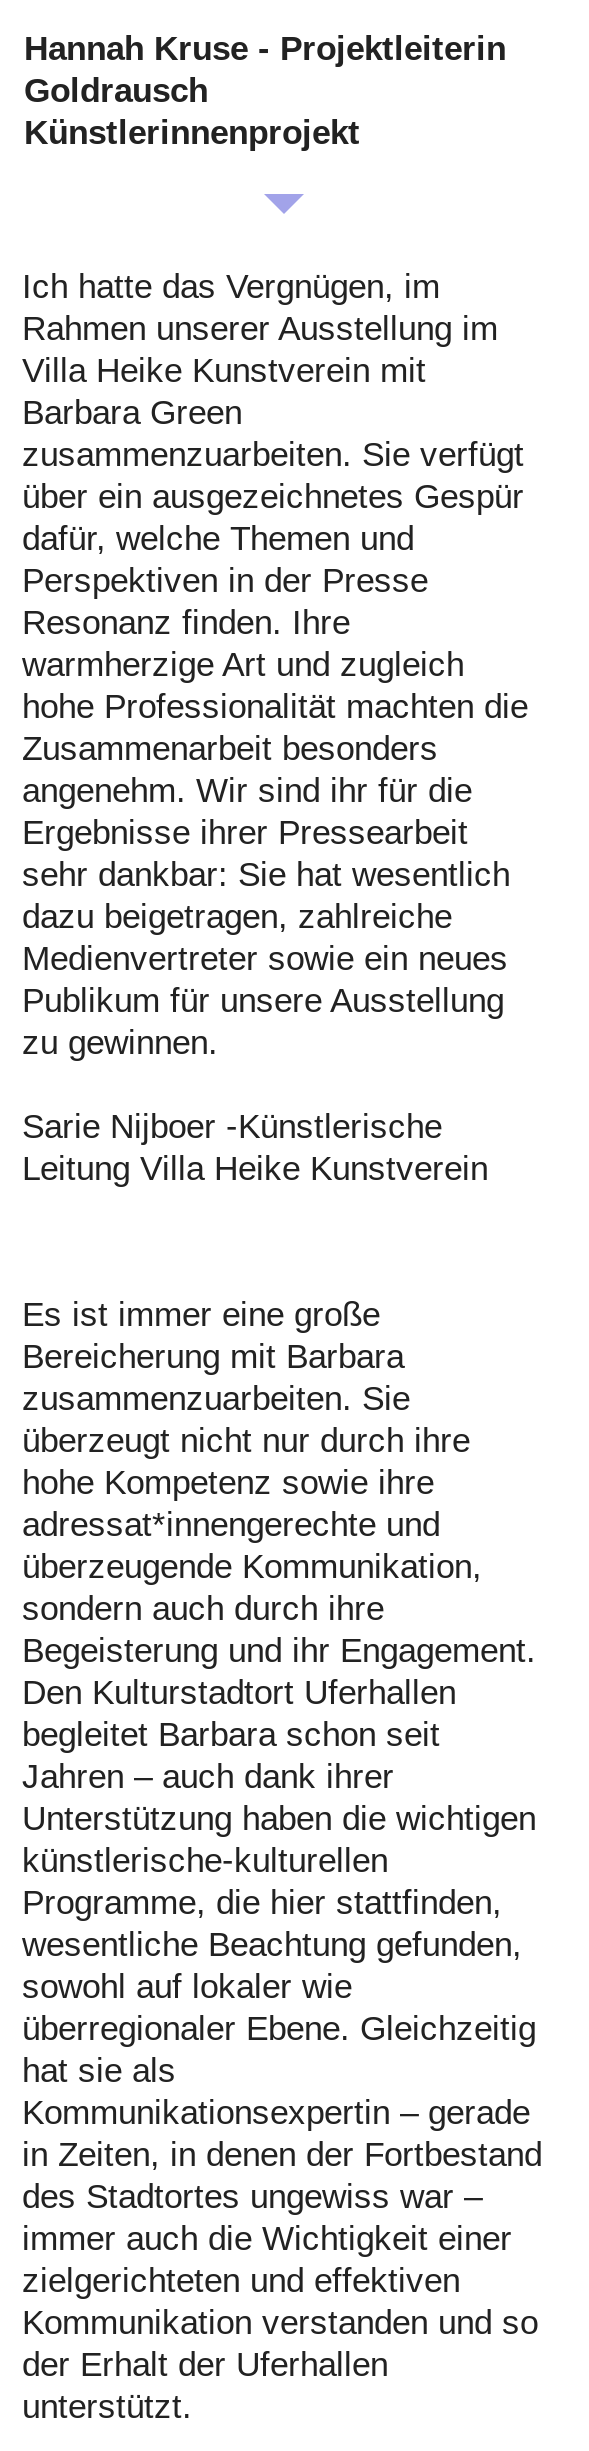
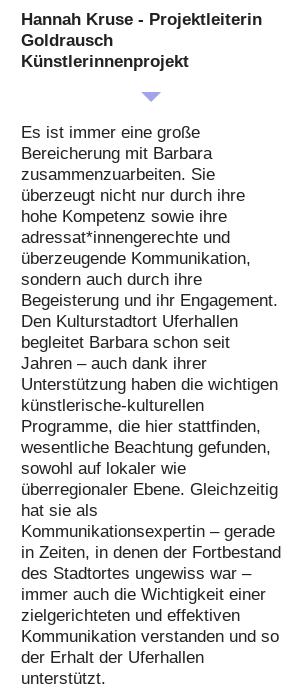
[22,268,528,1188] Ich hatte das Vergnügen, im | Rahmen unserer Ausstellung im | Villa Heike Kunstverein mit | Barbara Green | zusammenzuarbeiten. Sie verfügt | über ein ausgezeichnetes Gespür | dafür, welche Themen und | Perspektiven in der Presse | Resonanz finden. Ihre | warmherzige Art und zugleich | hohe Professionalität machten die | Zusammenarbeit besonders | angenehm. Wir sind ihr für die | Ergebnisse ihrer Pressearbeit | sehr dankbar: Sie hat wesentlich | dazu beigetragen, zahlreiche | Medienvertreter sowie ein neues | Publikum für unsere Ausstellung | zu gewinnen. | Sarie Nijboer -Künstlerische | Leitung Villa Heike Kunstverein -> none

